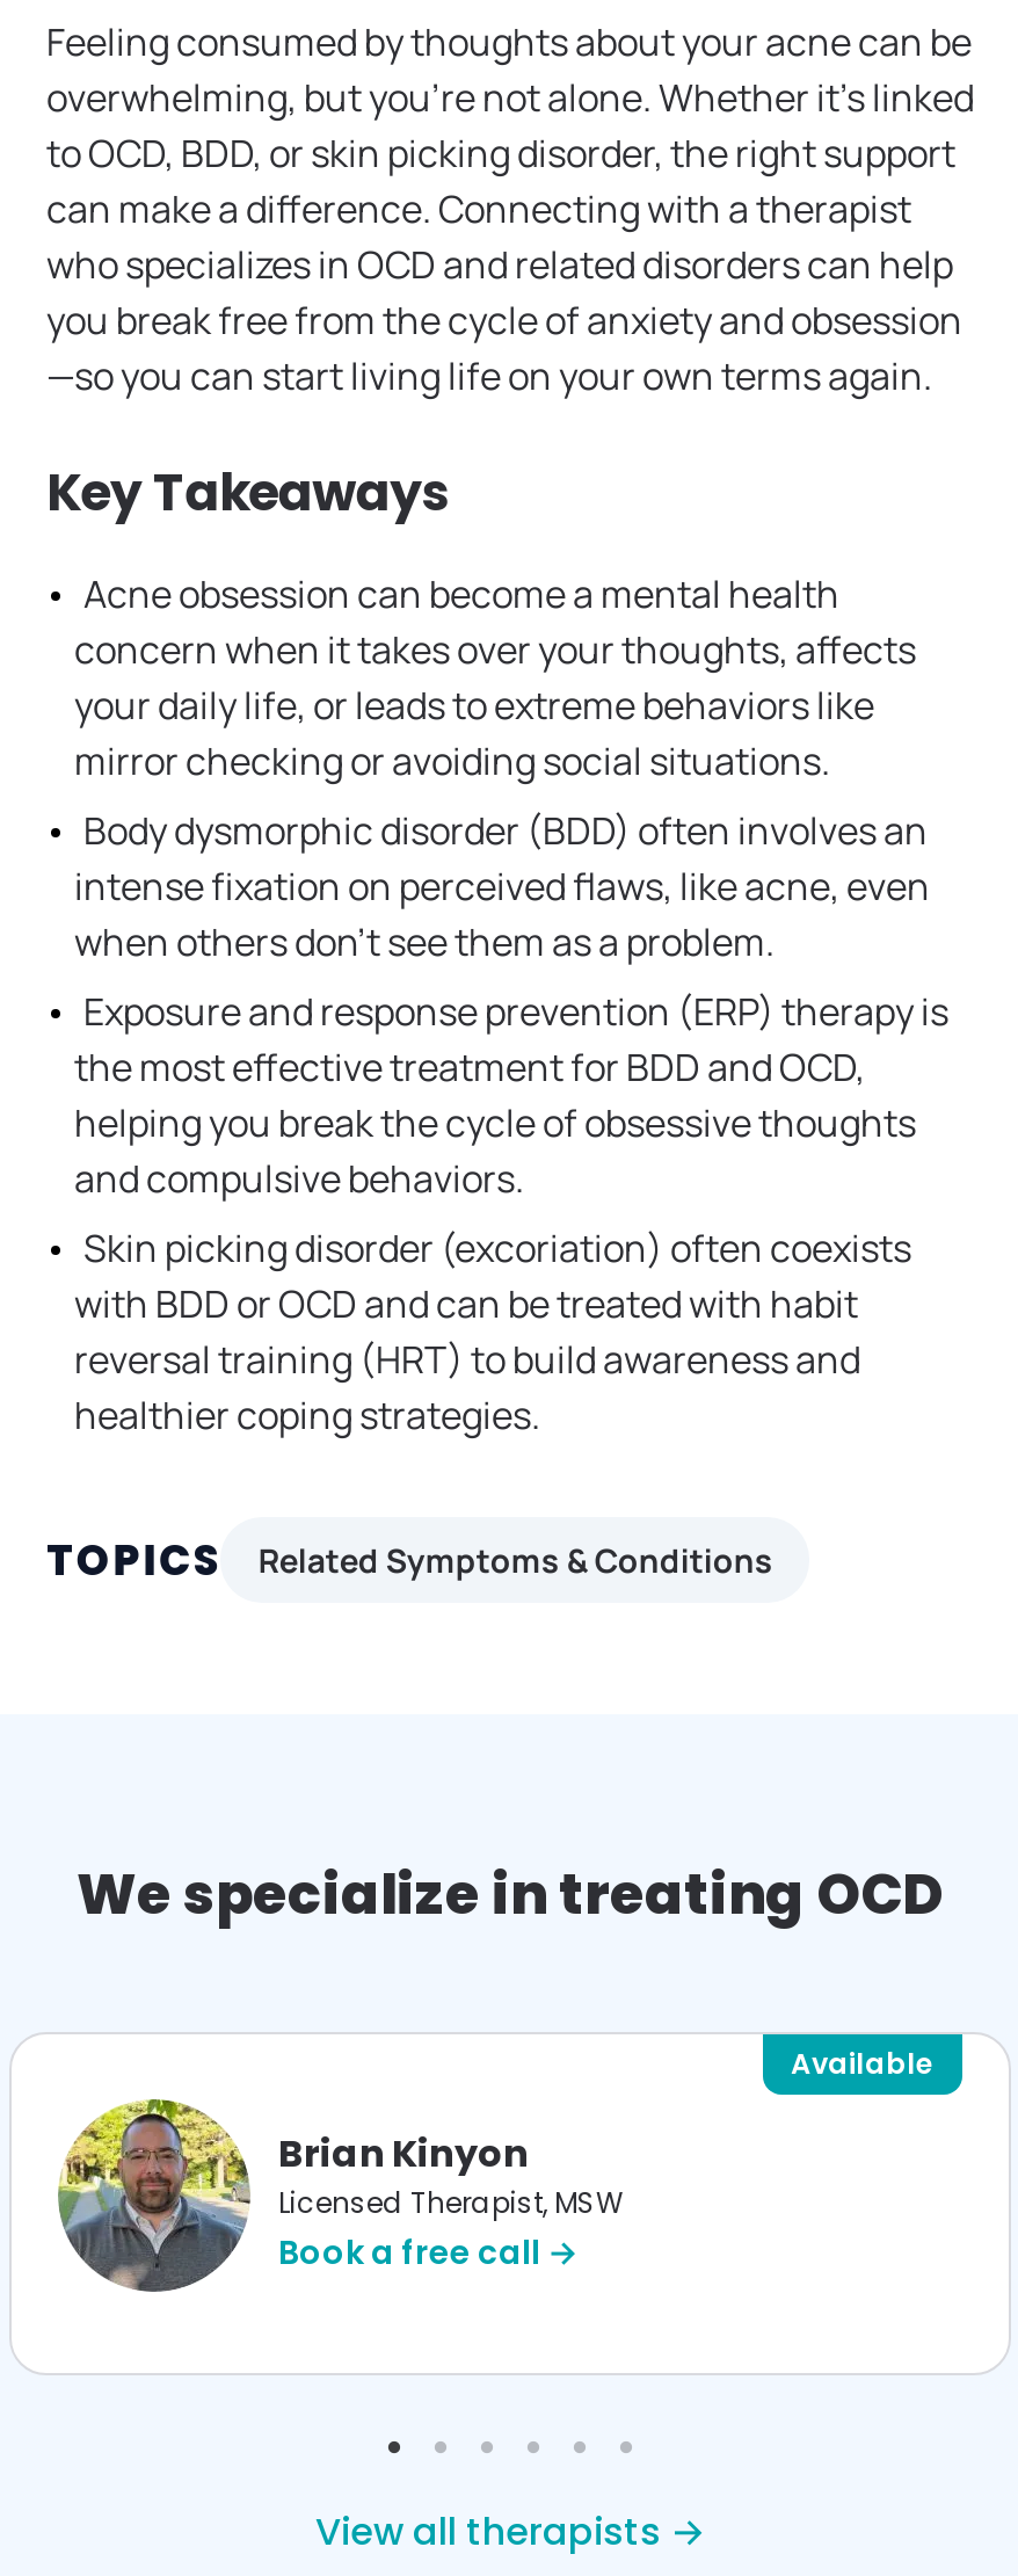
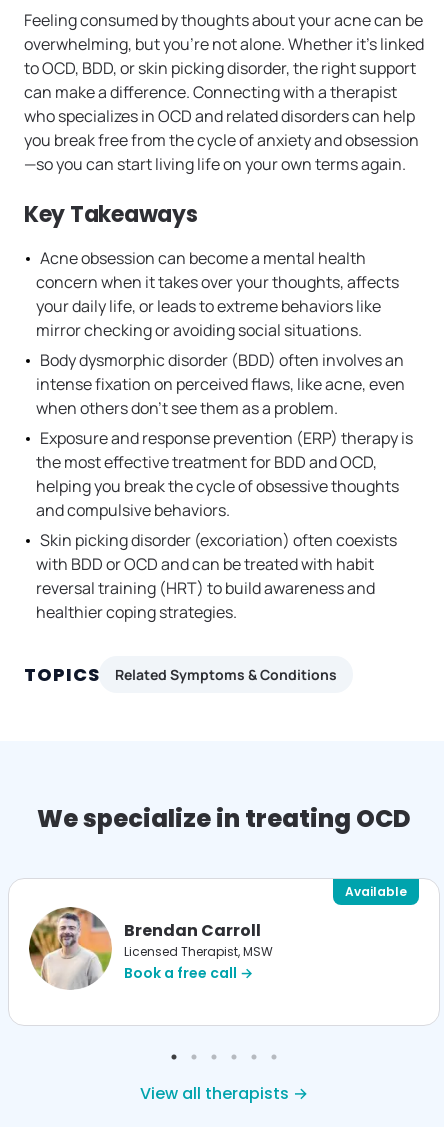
[56,2099,529,2292] [image] | Brian Kinyon -> [28,907,261,989] [image] | Brendan Carroll

